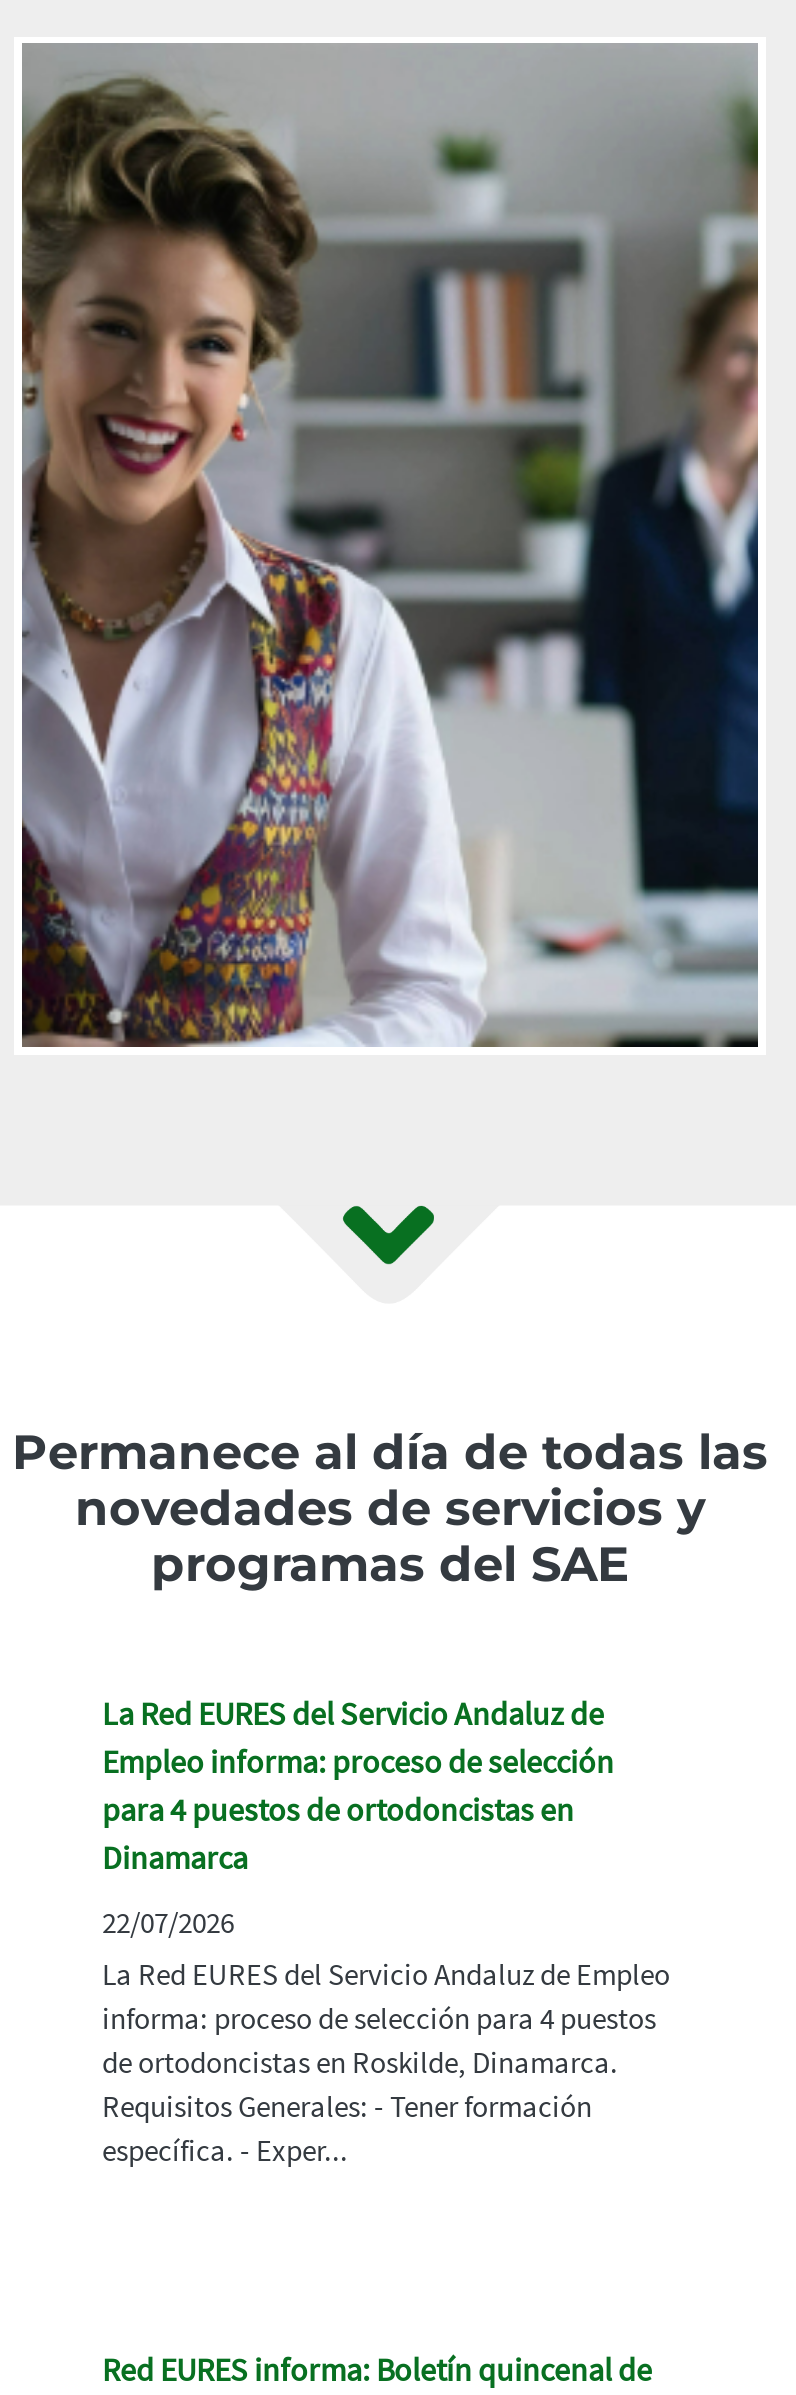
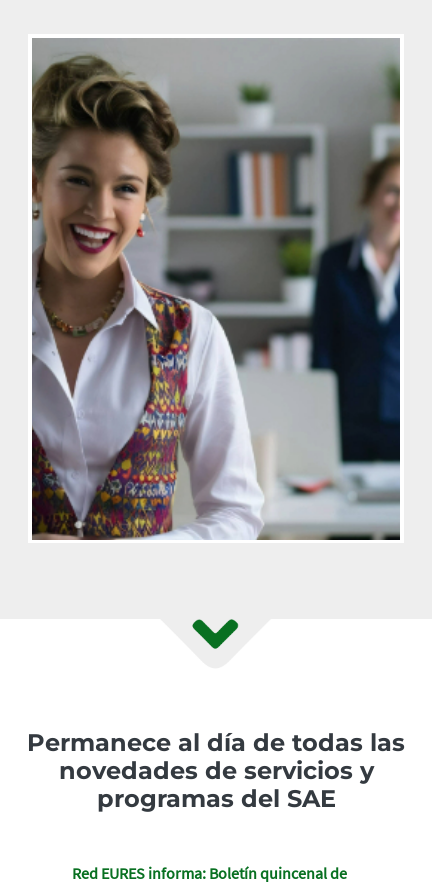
[102,1693,670,2169] La Red EURES del Servicio Andaluz de | Empleo informa: proceso de selección | para 4 puestos de ortodoncistas en | Dinamarca | 22/07/2026 | La Red EURES del Servicio Andaluz de Empleo | informa: proceso de selección para 4 puestos | de ortodoncistas en Roskilde, Dinamarca. | Requisitos Generales: - Tener formación | específica. - Exper... -> none

